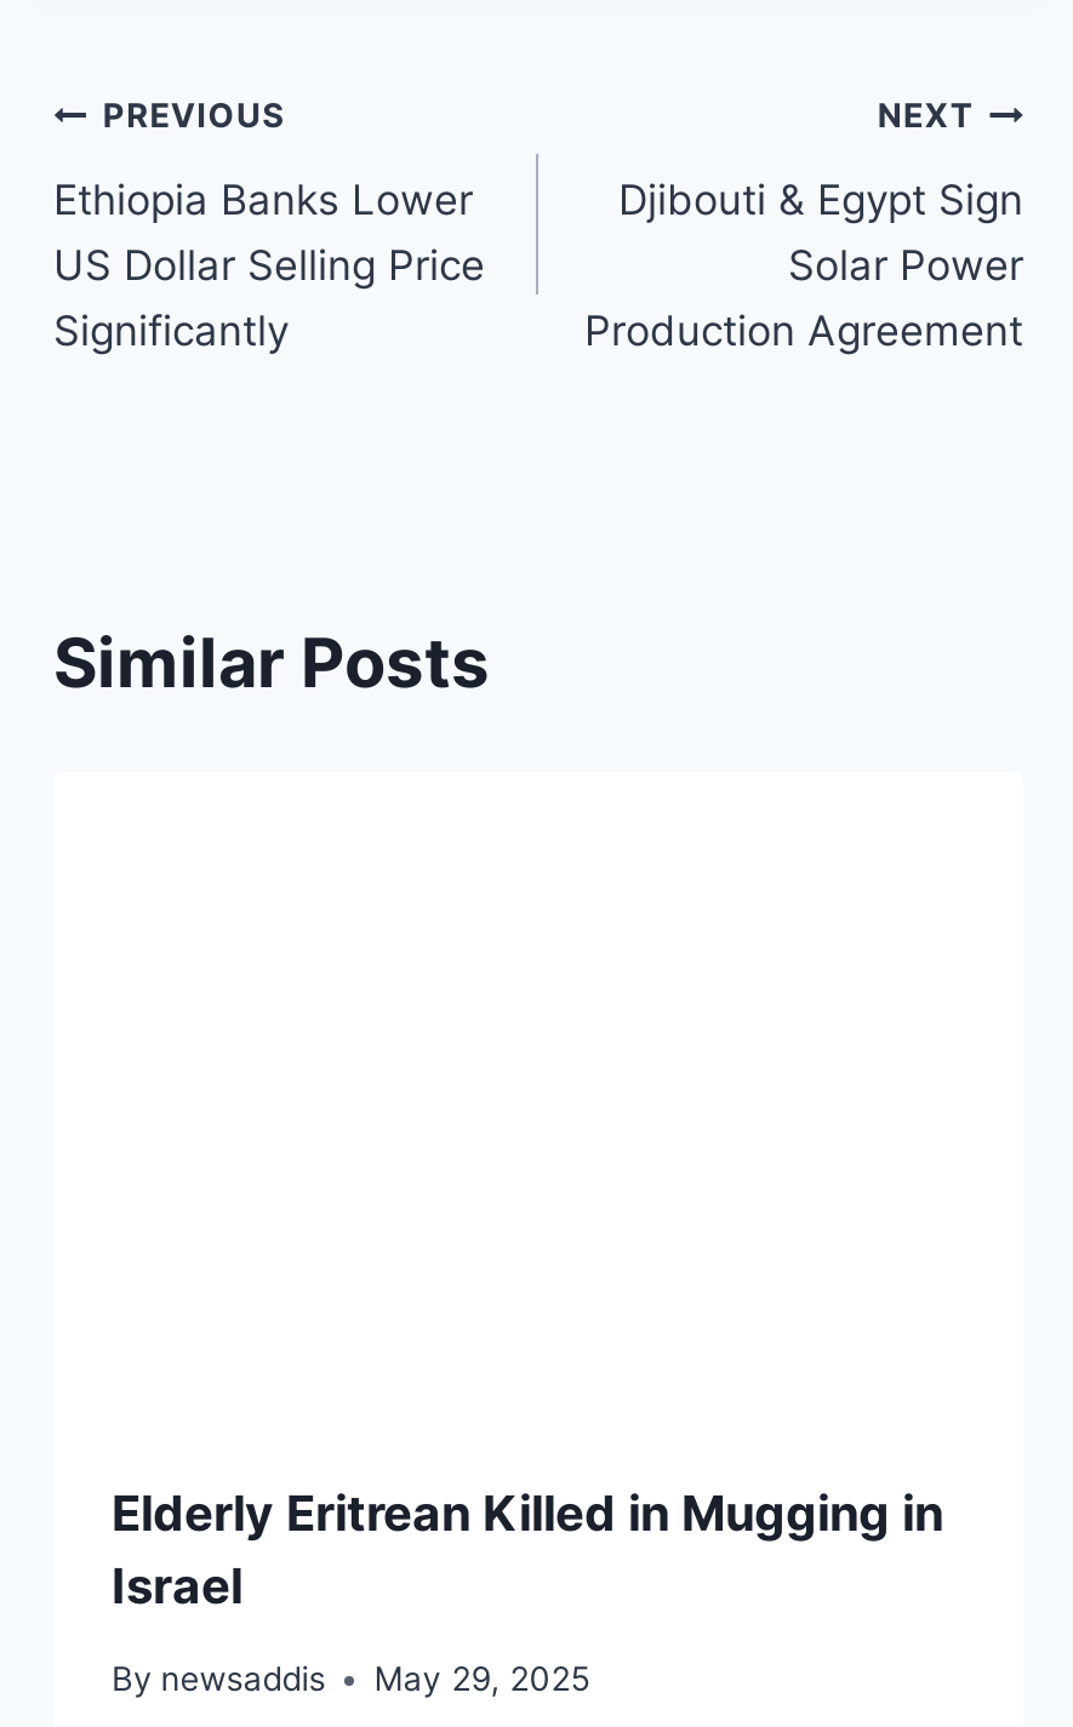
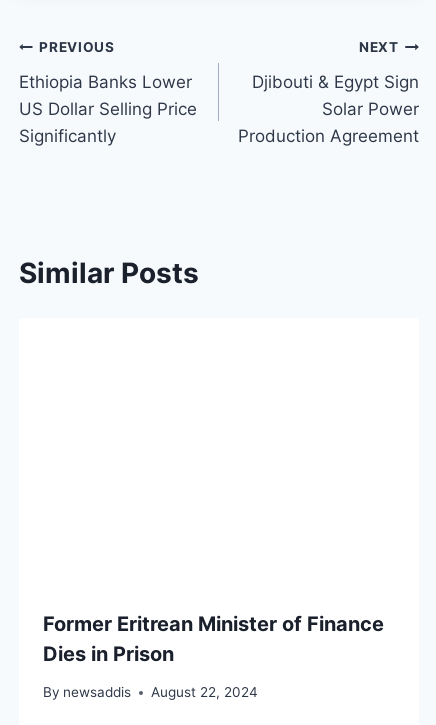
[112,1484,943,1615] Elderly Eritrean Killed in Mugging in | Israel -> [43,612,384,666] Former Eritrean Minister of Finance | Dies in Prison
[112,1660,590,1698] By newsaddis May 29, 2025 -> [43,684,258,700] By newsaddis August 22, 2024

